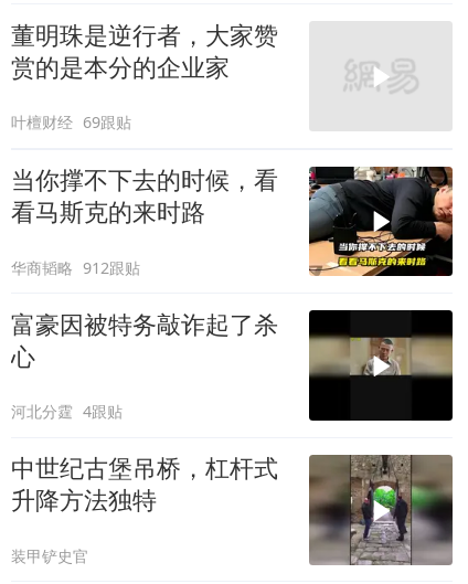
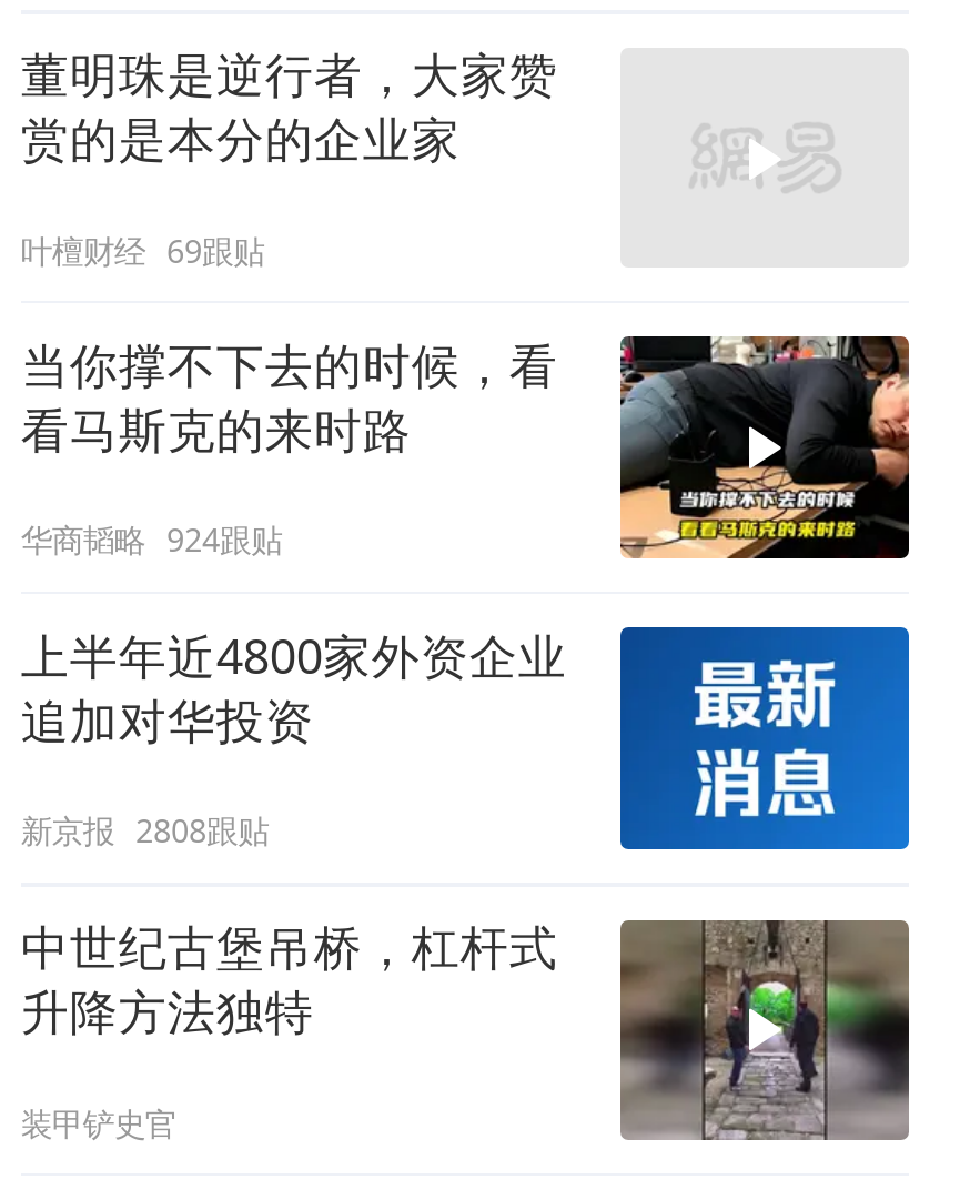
[11,257,141,278] 华商韬略 912跟贴 -> [21,520,282,562] 华商韬略 924跟贴
[11,308,454,422] [image] | 富豪因被特务敲诈起了杀 | 心 -> [21,622,911,851] [image] | 上半年近4800家外资企业 | 追加对华投资
[11,401,123,422] 河北分霆 4跟贴 -> [21,810,268,852] 新京报 2808跟贴

